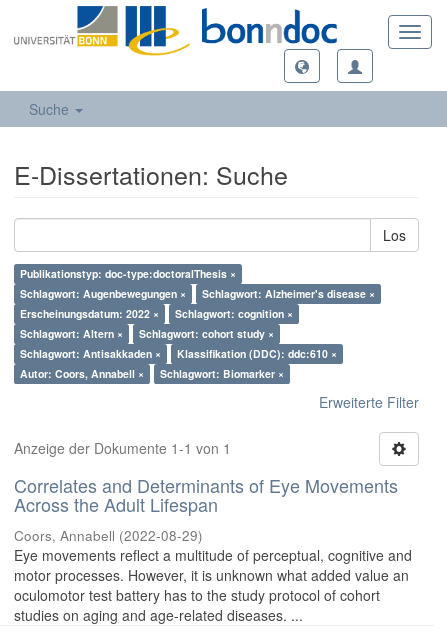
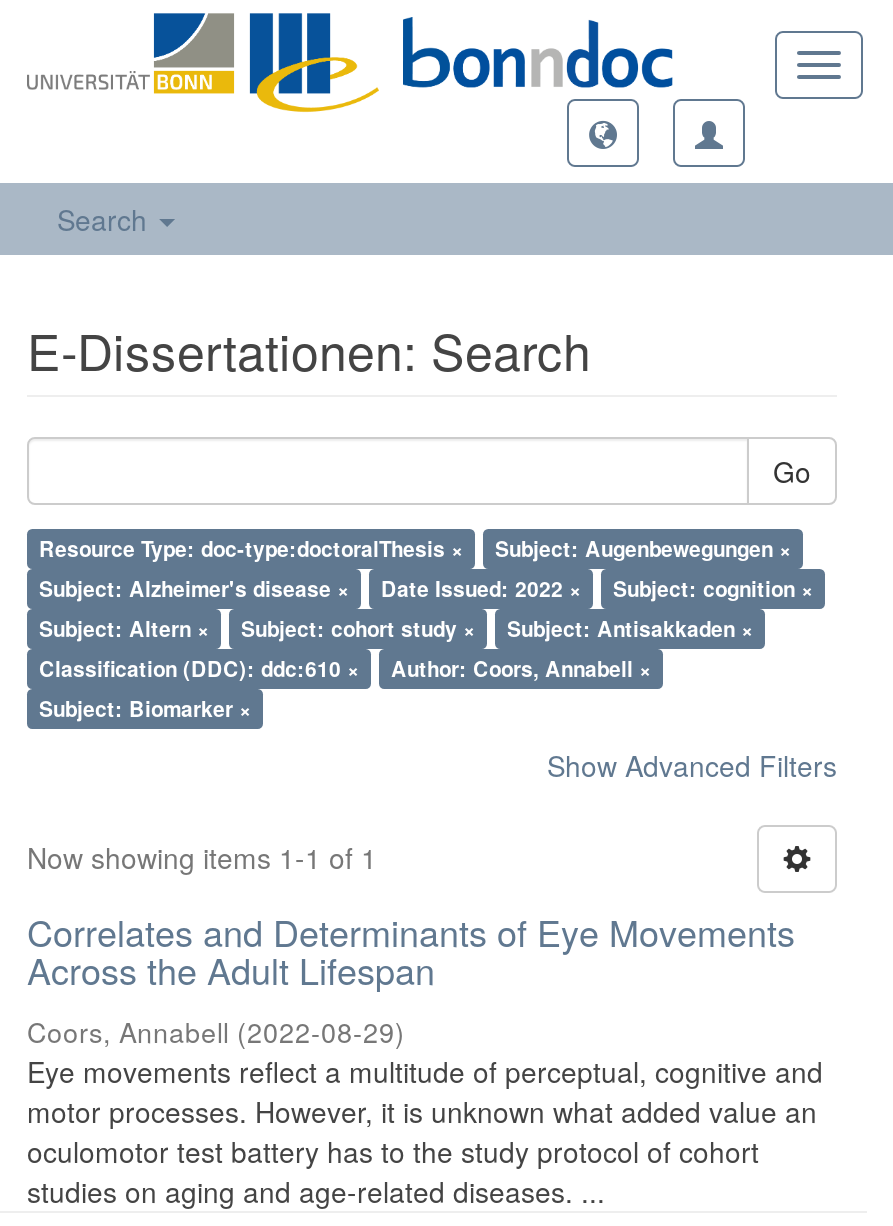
[29,99,73,119] Suche -> [57,199,155,239] Search
[14,156,288,192] E-Dissertationen: Suche -> [27,313,591,385] E-Dissertationen: Search
[383,225,406,245] Los -> [773,451,811,491] Go
[20,266,375,381] Publikationstyp: doc-type:doctoralThesis × | Schlagwort: Augenbewegungen × | Schlagwort: Alzheimer's disease × | Erscheinungsdatum: 2022 × | Schlagwort: cognition × | Schlagwort: Altern × | Schlagwort: cohort study × | Schlagwort: Antisakkaden × | Klassifikation (DDC): ddc:610 × | Autor: Coors, Annabell × | Schlagwort: Biomarker × -> [39,533,813,723] Resource Type: doc-type:doctoralThesis × | Subject: Augenbewegungen × | Subject: Alzheimer's disease × | Date Issued: 2022 × | Subject: cognition × | Subject: Altern × | Subject: cohort study × | Subject: Antisakkaden × | Classification (DDC): ddc:610 × | Author: Coors, Annabell × | Subject: Biomarker ×
[319,392,419,412] Erweiterte Filter -> [547,745,837,785] Show Advanced Filters
[14,438,231,458] Anzeige der Dokumente 1-1 von 1 -> [27,837,377,877] Now showing items 1-1 of 1

